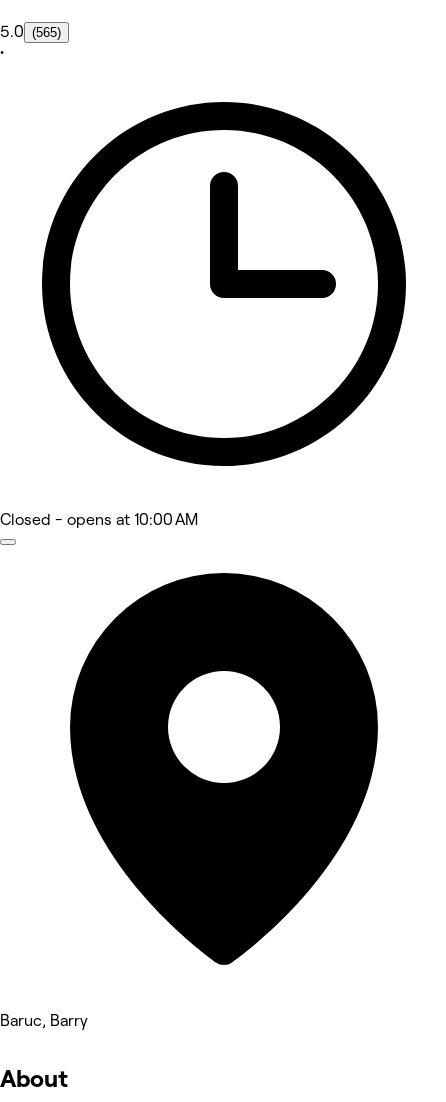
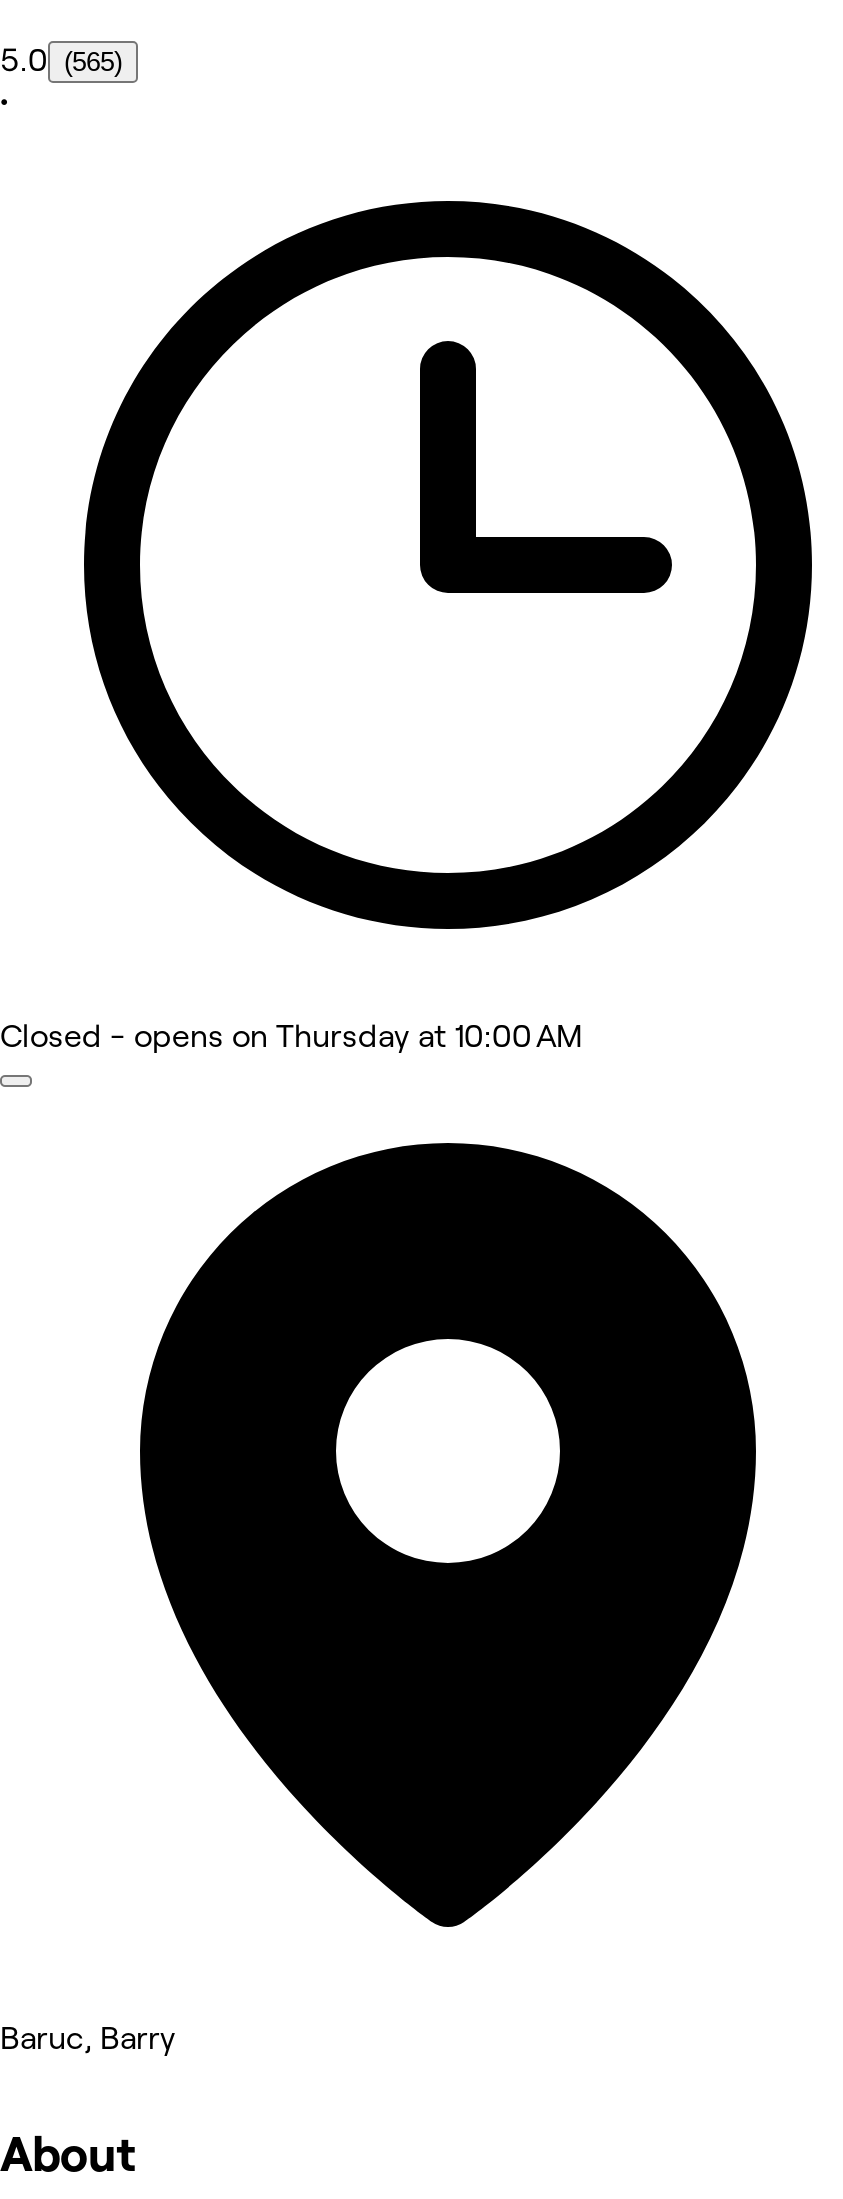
[0,511,198,528] Closed - opens at 10:00 AM -> [0,1020,582,1054] Closed - opens on Thursday at 10:00 AM

